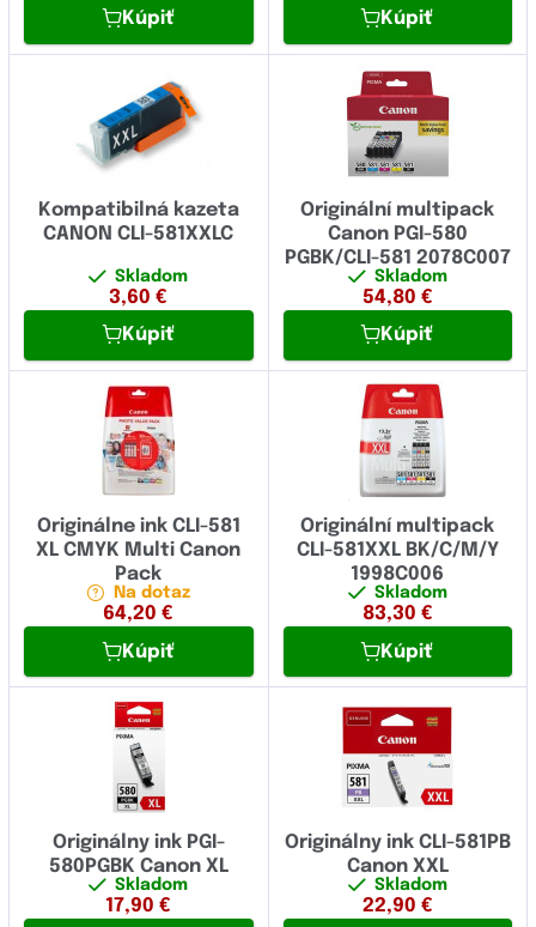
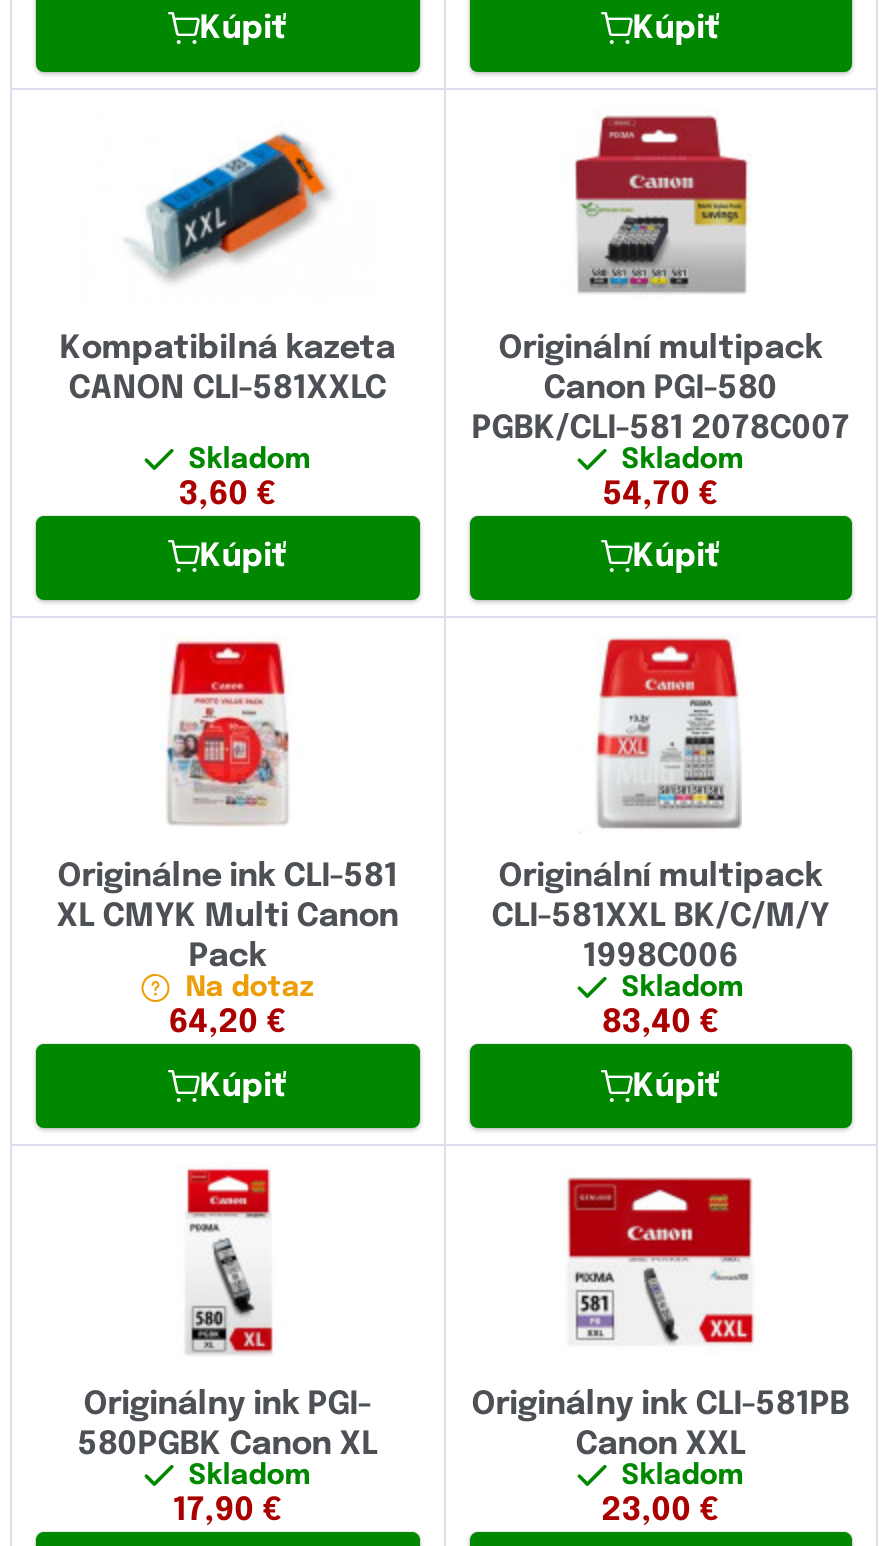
[362,287,433,308] 54,80 € -> [602,478,718,512] 54,70 €
[362,604,433,624] 83,30 € -> [602,1006,720,1040] 83,40 €
[362,896,433,917] 22,90 € -> [602,1495,720,1529] 23,00 €

